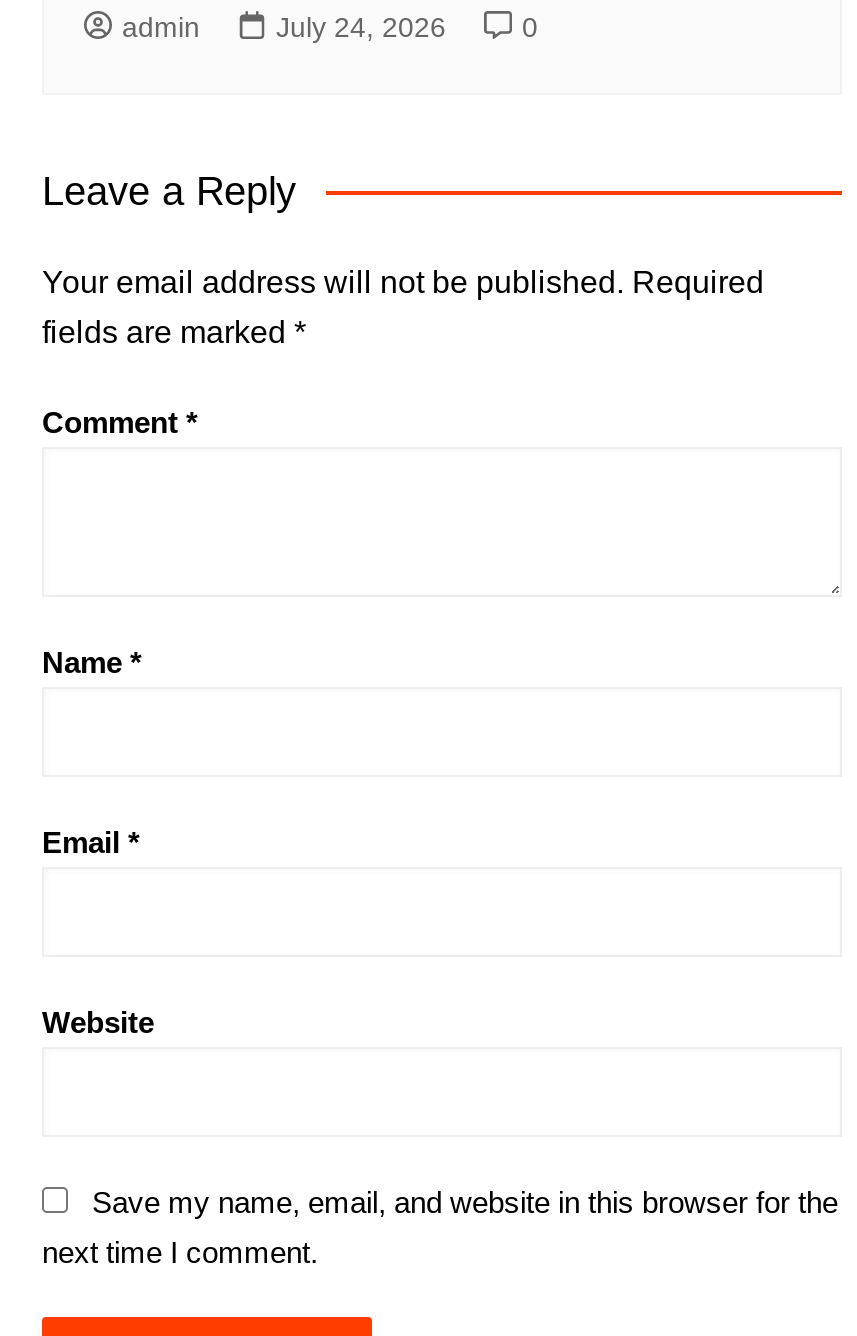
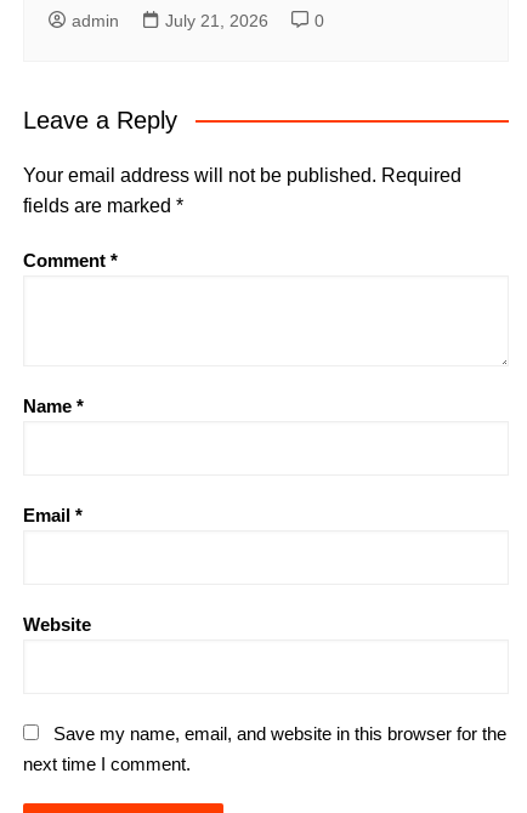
[276,11,446,43] July 24, 2026 -> [165,11,268,30] July 21, 2026

